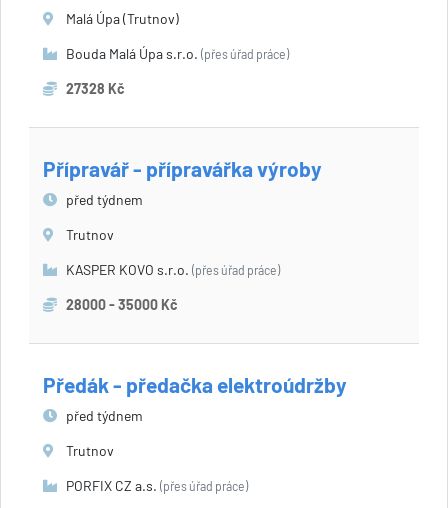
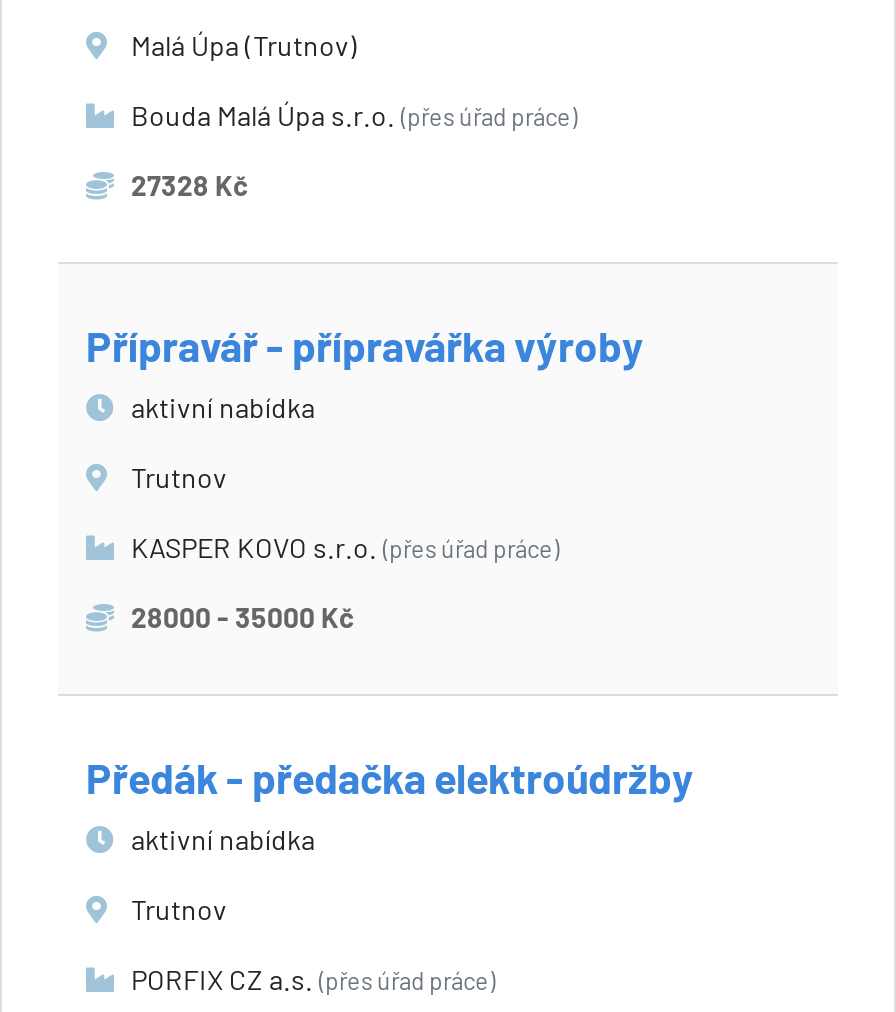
[62,191,142,208] před týdnem -> [125,390,315,424] aktivní nabídka
[62,407,142,424] před týdnem -> [125,823,315,857] aktivní nabídka

